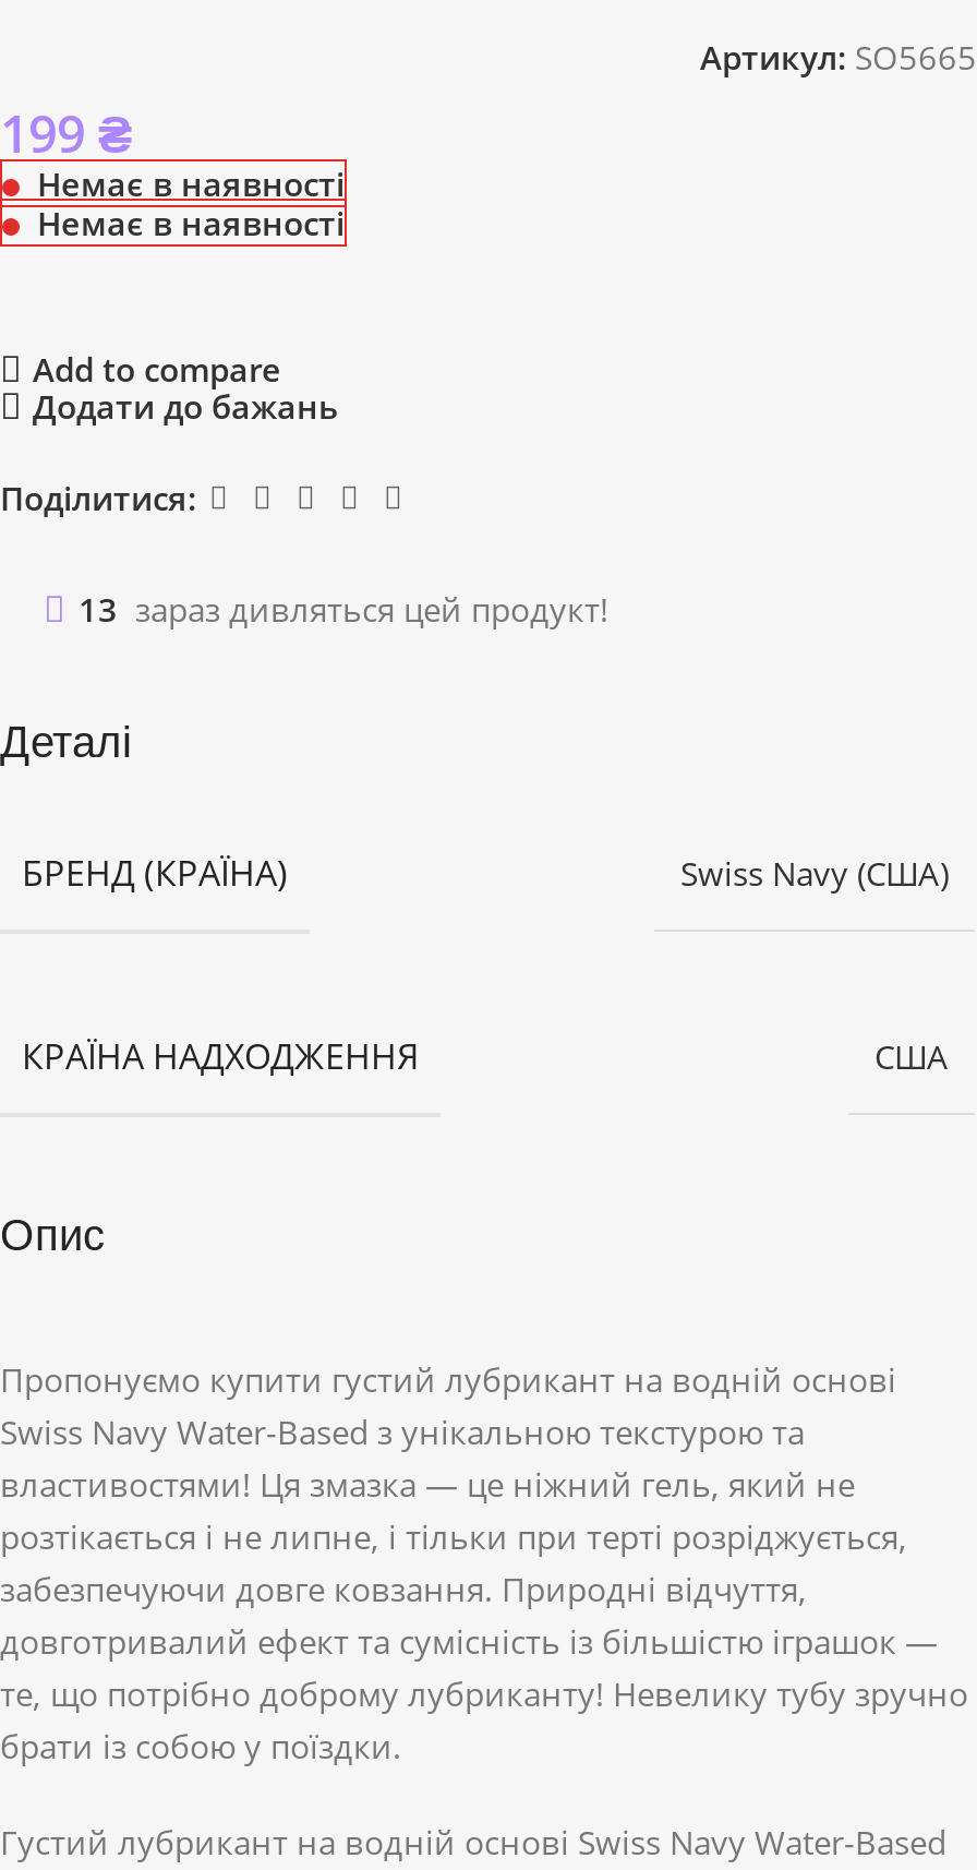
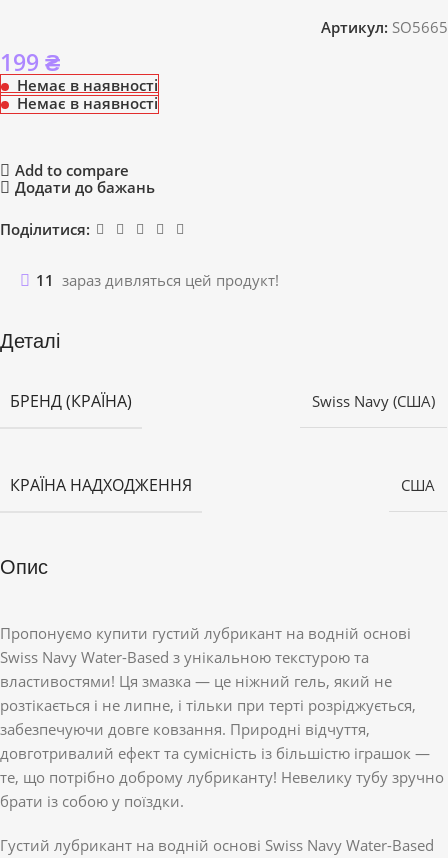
[79,587,608,631] 13 зараз дивляться цей продукт! -> [36,270,279,290] 11 зараз дивляться цей продукт!

